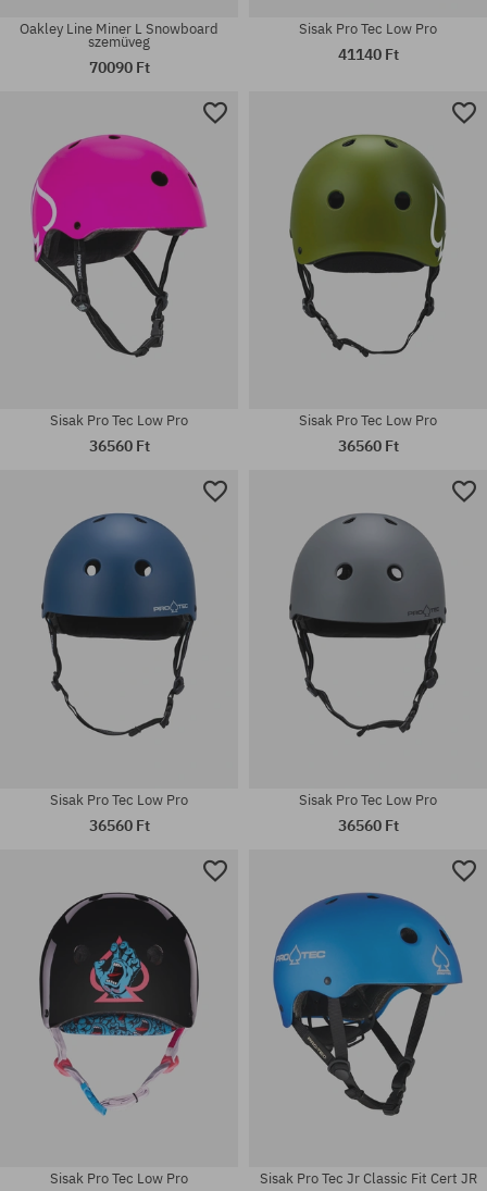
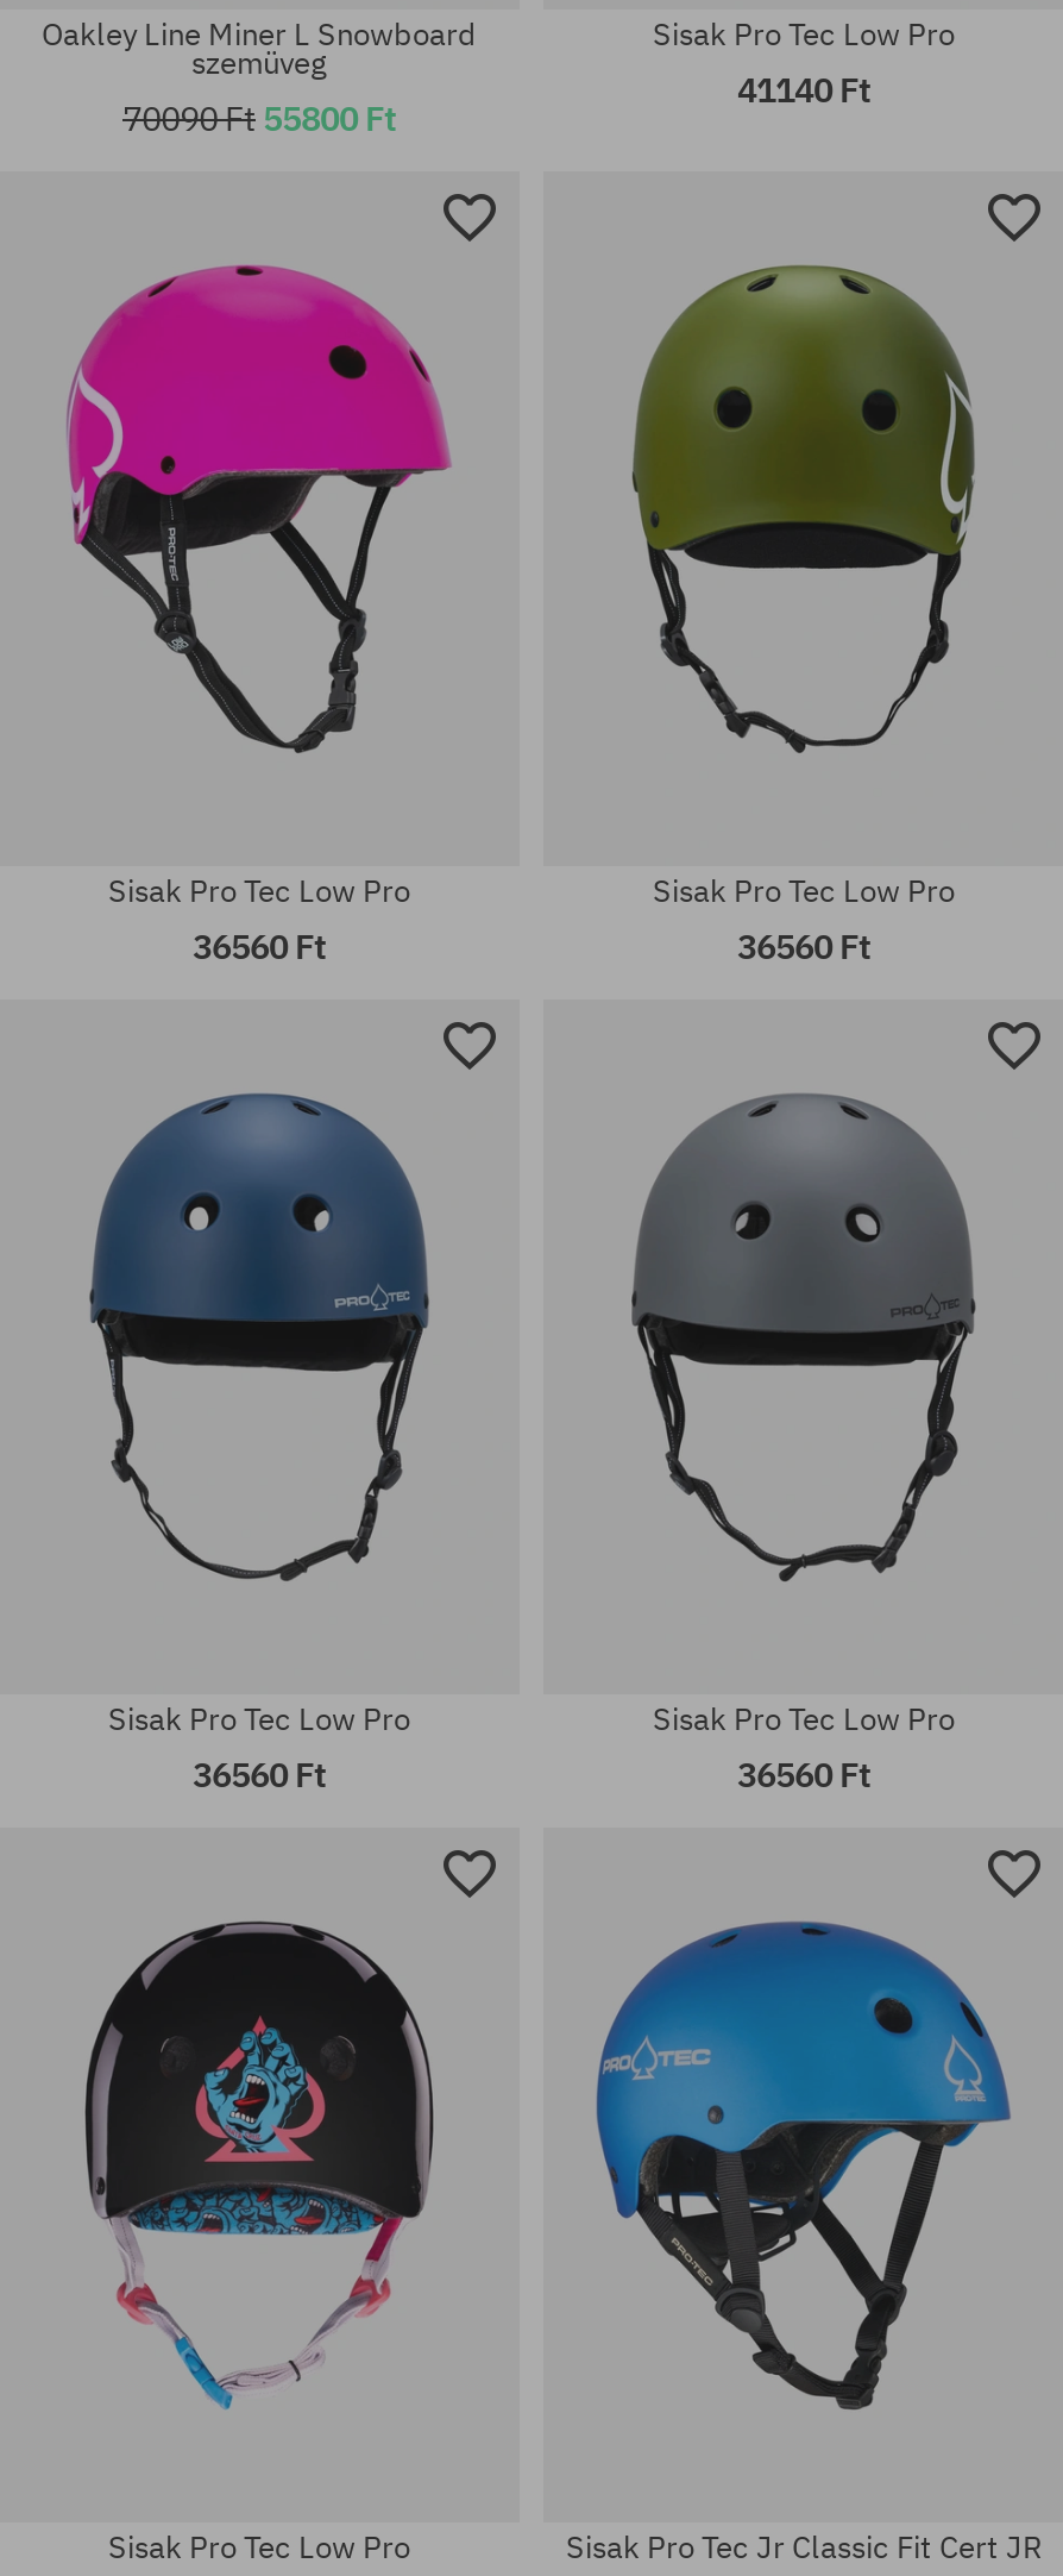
[89,57,149,77] 70090 Ft -> [122,95,396,141] 70090 Ft 55800 Ft

